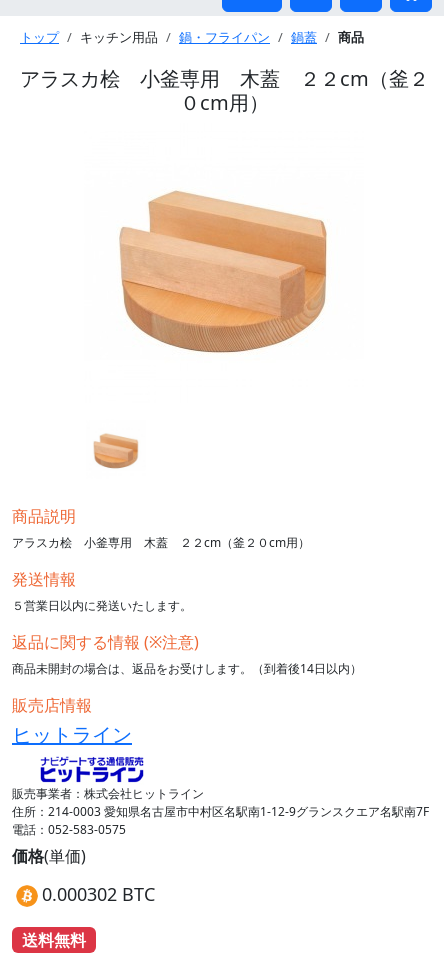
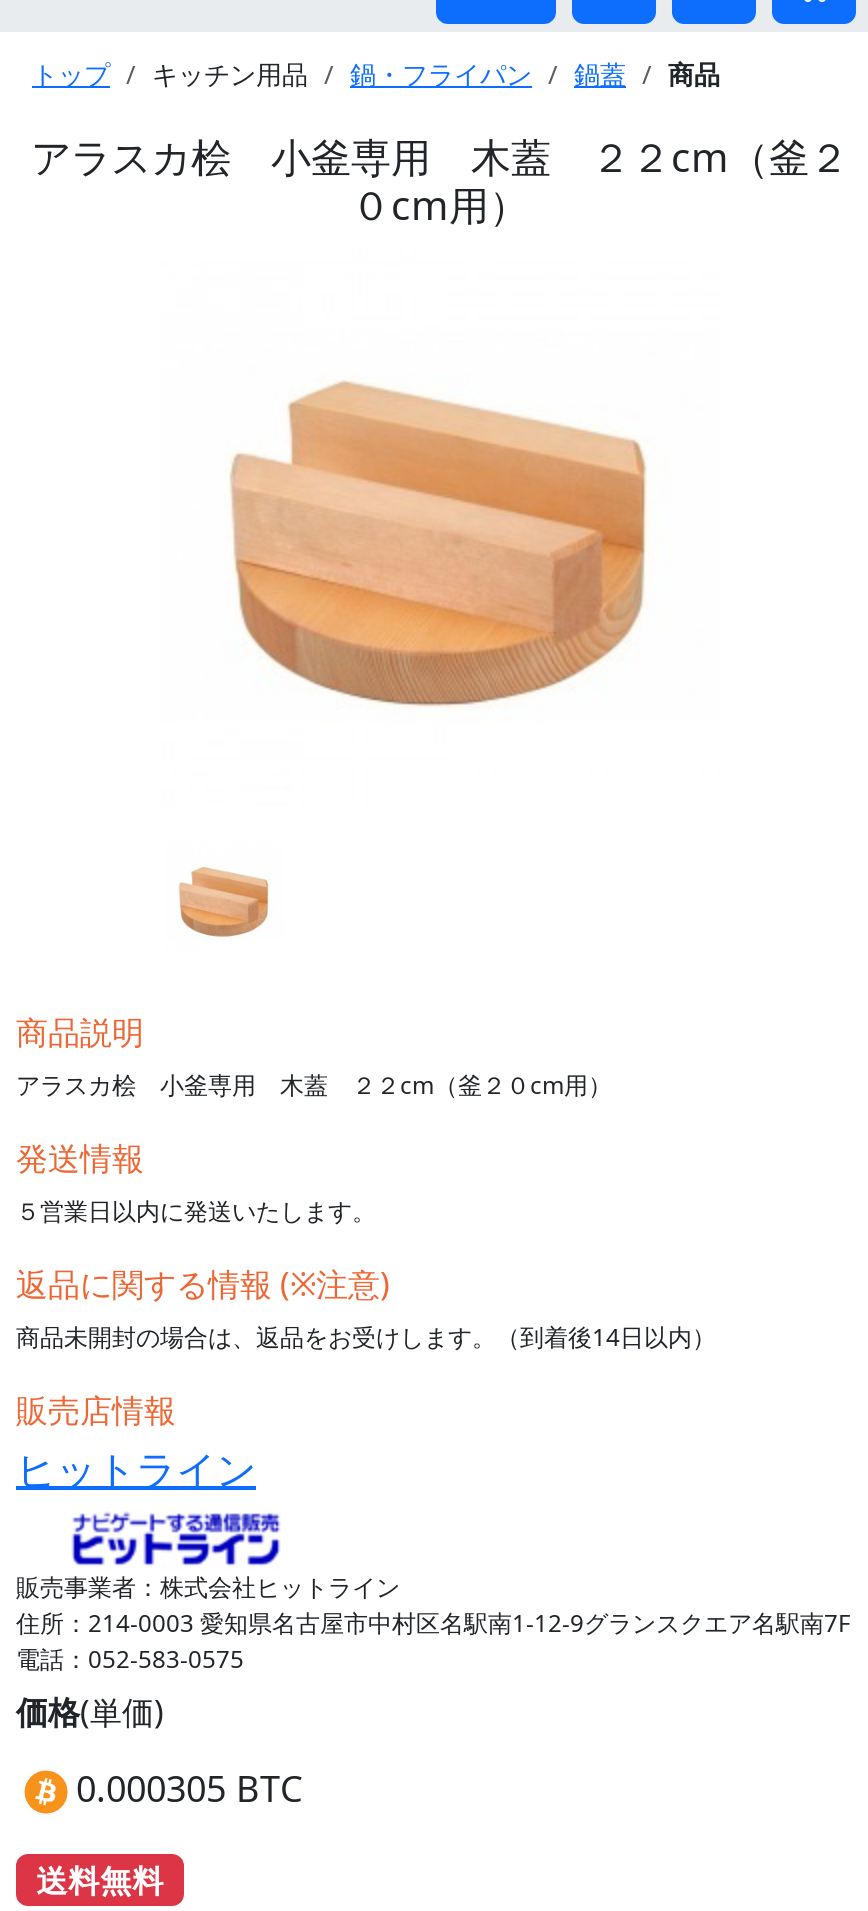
[42,882,155,906] 0.000302 BTC -> [76,1763,302,1811] 0.000305 BTC

